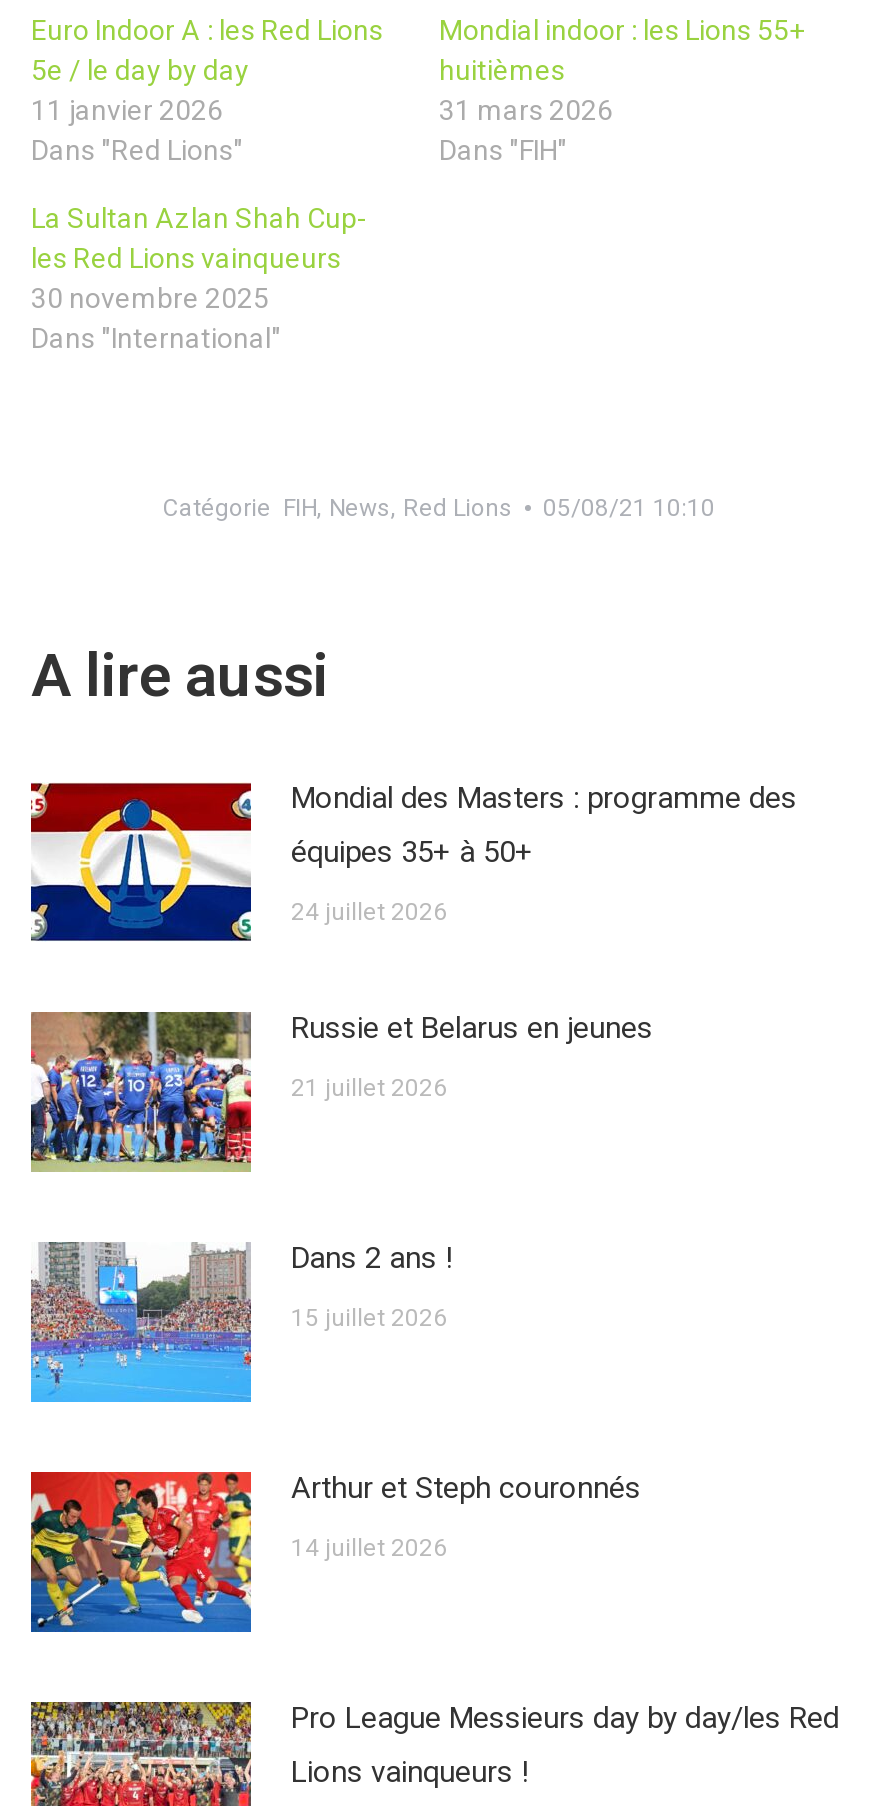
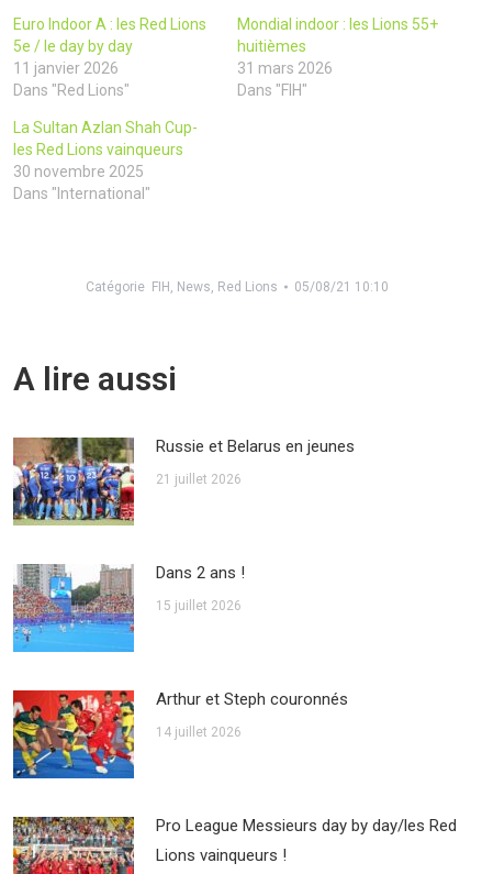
[29,779,797,942] [image] | Mondial des Masters : programme des | équipes 35+ à 50+ | 24 juillet 2026 -> none

